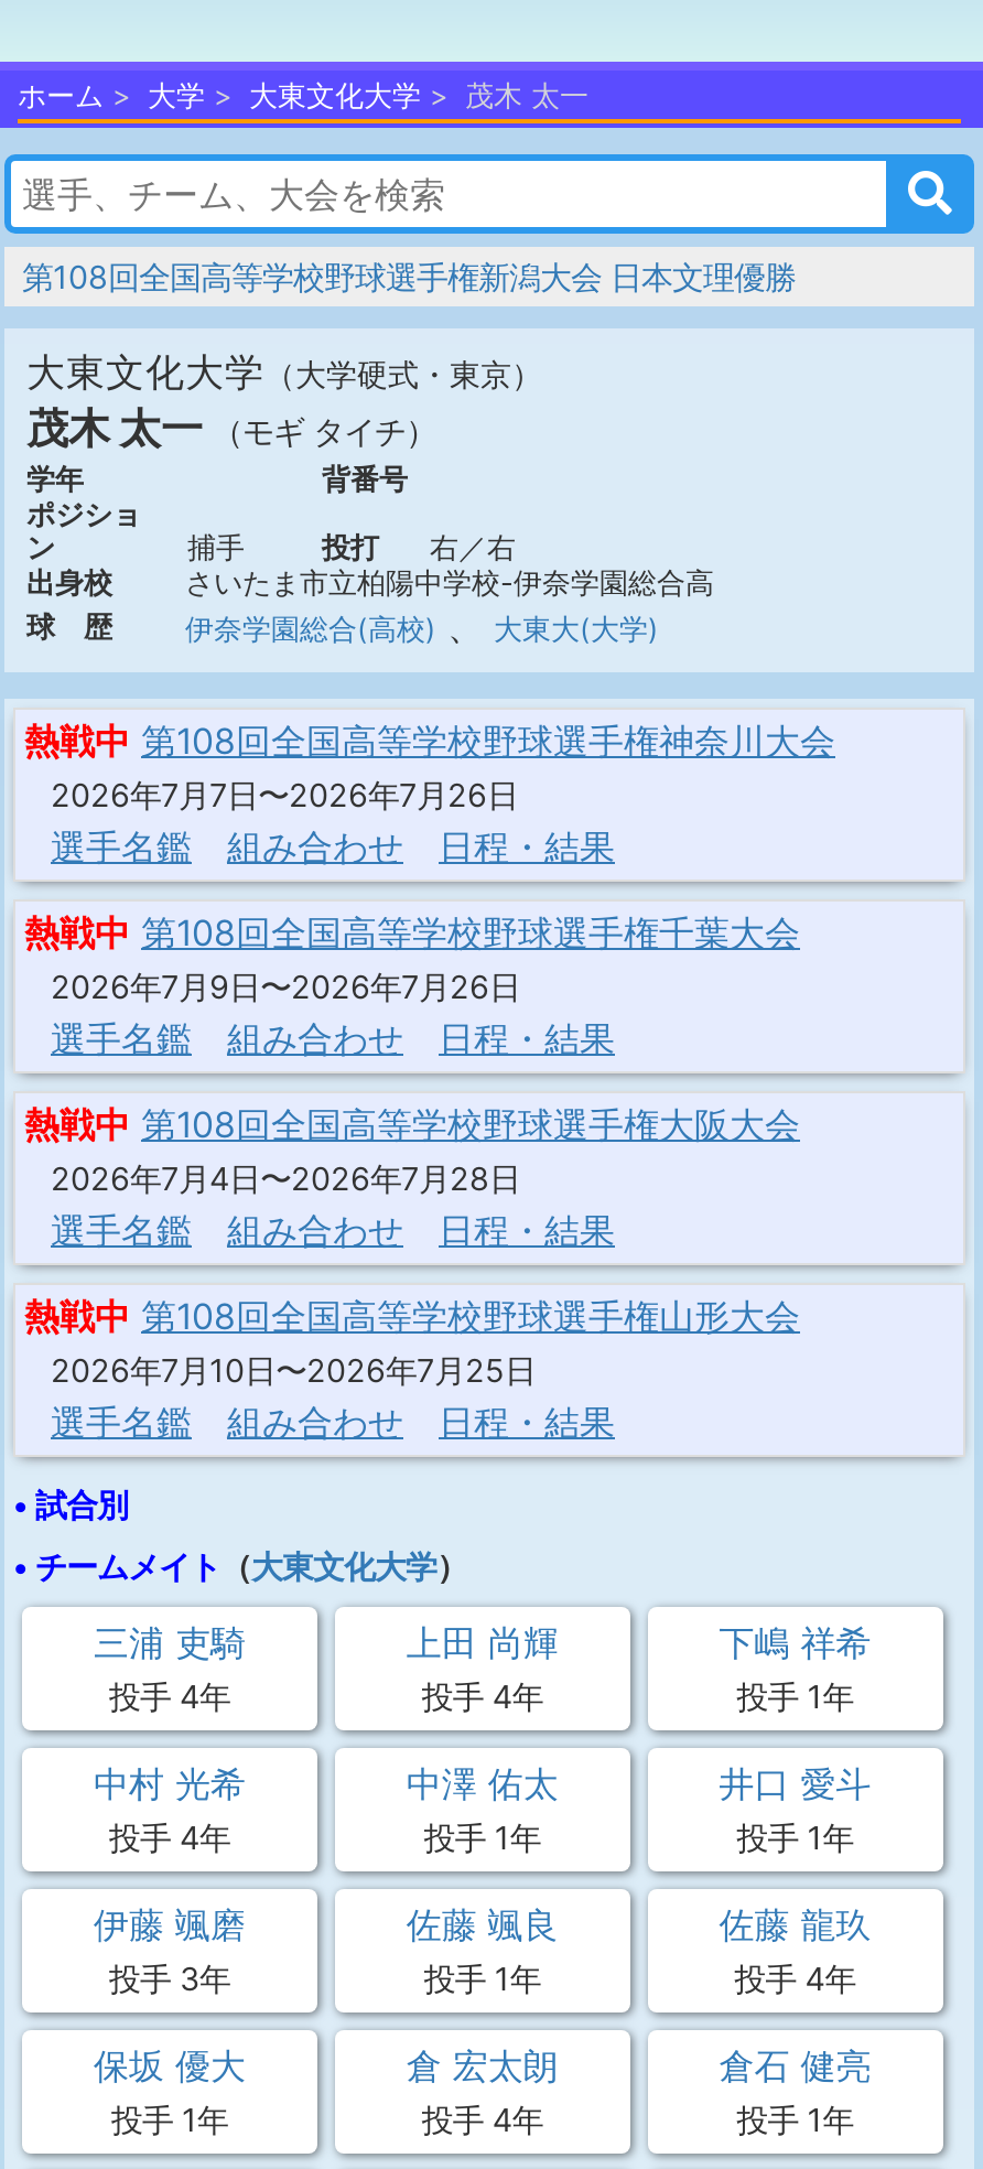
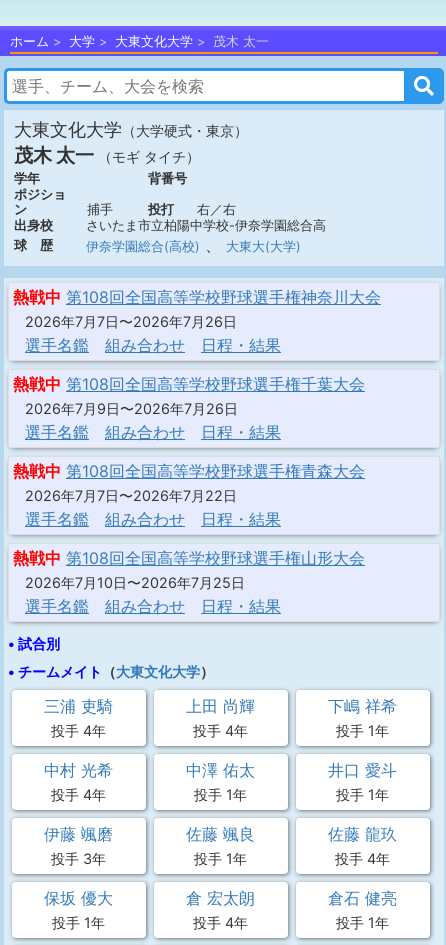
[22,258,796,295] 第108回全国高等学校野球選手権新潟大会 日本文理優勝 -> none
[24,1102,800,1146] 熱戦中 第108回全国高等学校野球選手権大阪大会 -> [13,461,365,481] 熱戦中 第108回全国高等学校野球選手権青森大会
[51,1159,520,1197] 2026年7月4日〜2026年7月28日 -> [25,487,237,504] 2026年7月7日〜2026年7月22日

